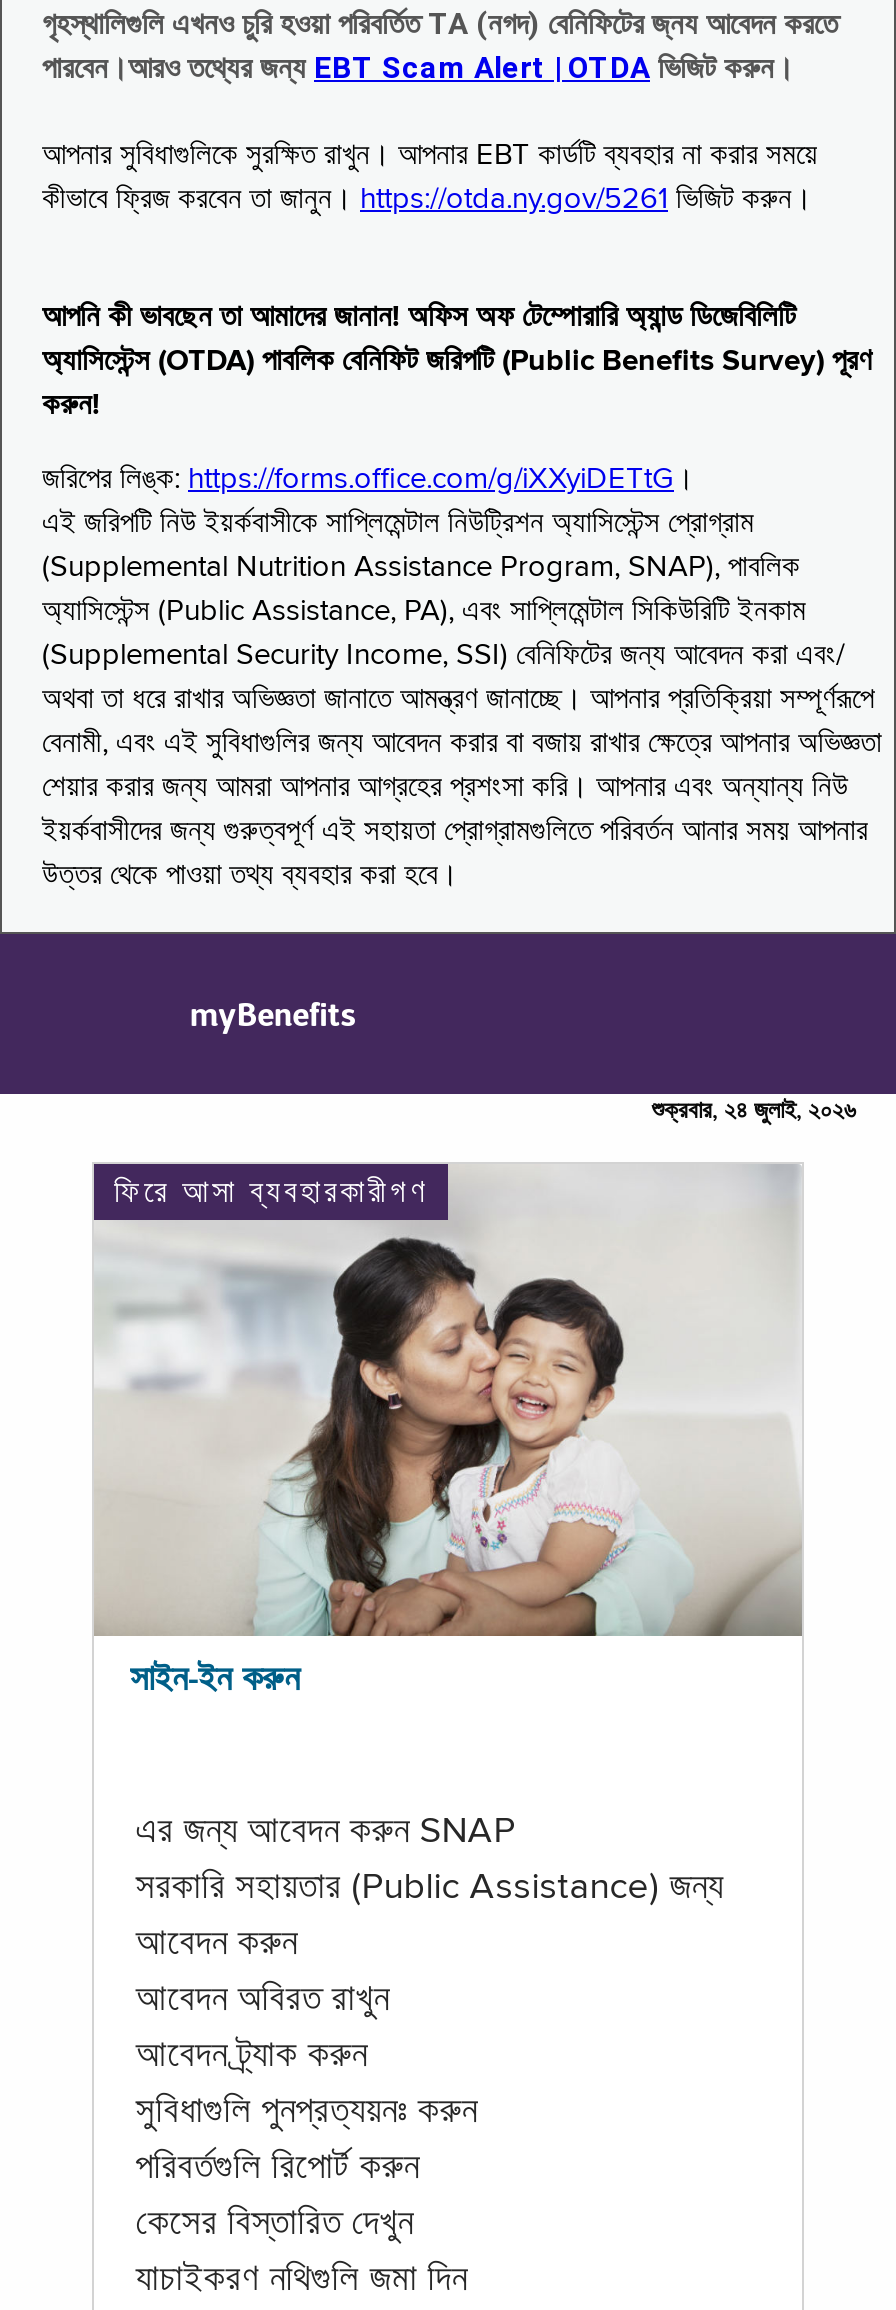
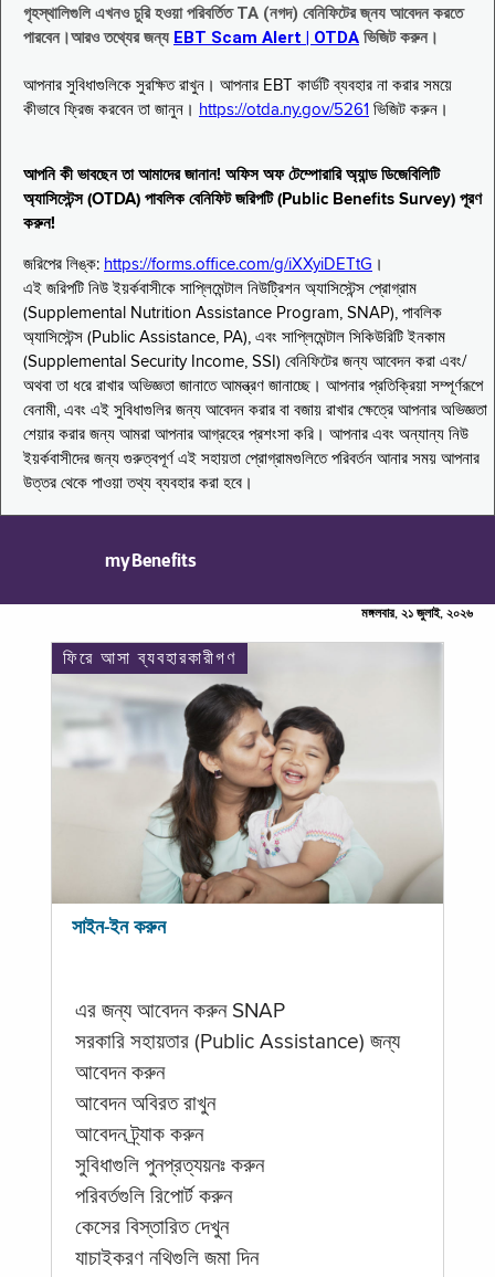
[652,1100,856,1124] শুক্রবার, ২৪ জুলাই, ২০২৬ -> [361,608,473,621] মঙ্গলবার, ২১ জুলাই, ২০২৬

